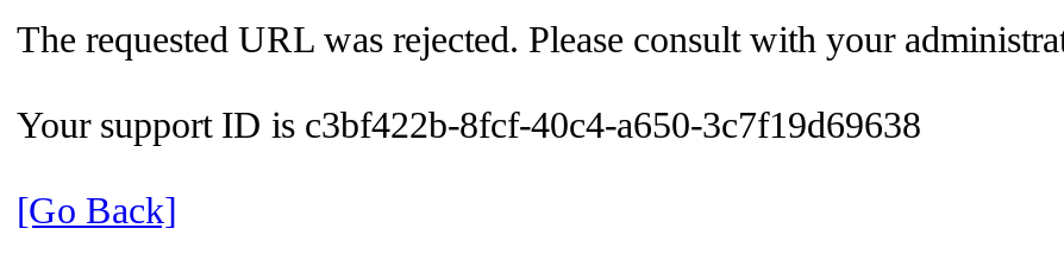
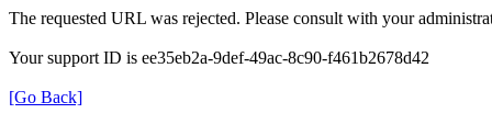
[17,104,921,145] Your support ID is c3bf422b-8fcf-40c4-a650-3c7f19d69638 -> [9,48,429,67] Your support ID is ee35eb2a-9def-49ac-8c90-f461b2678d42

